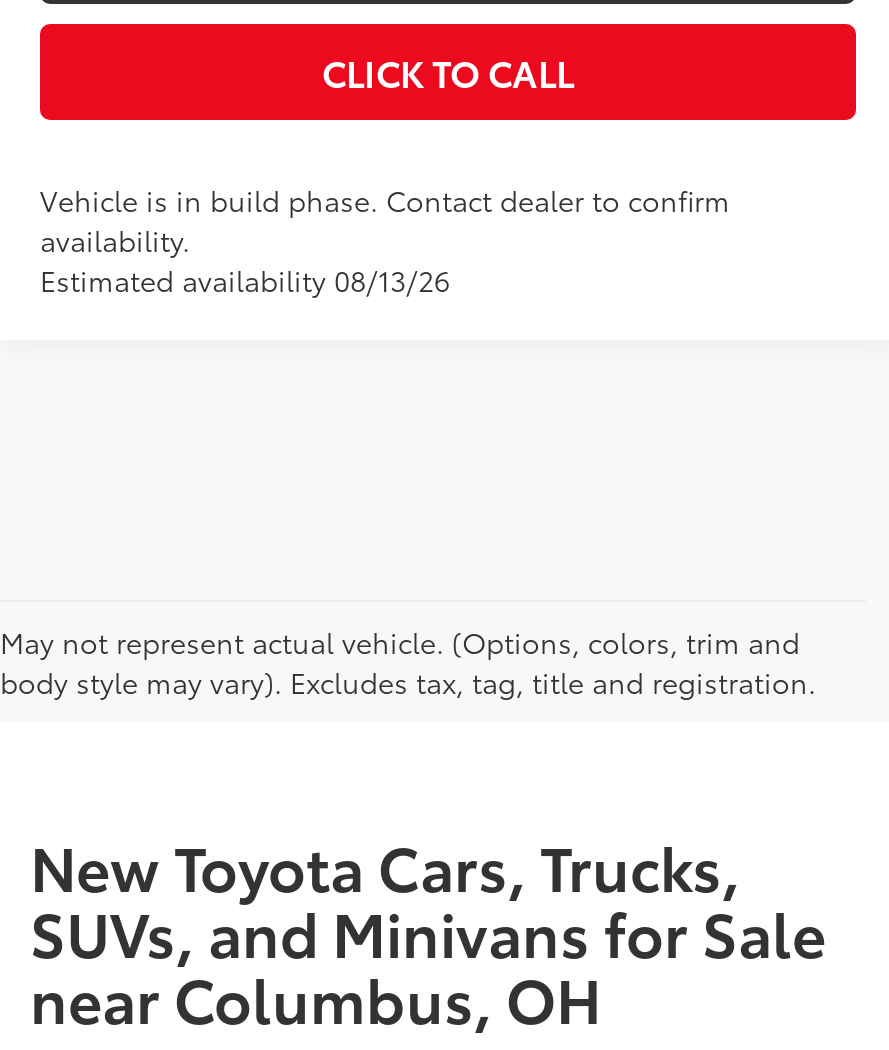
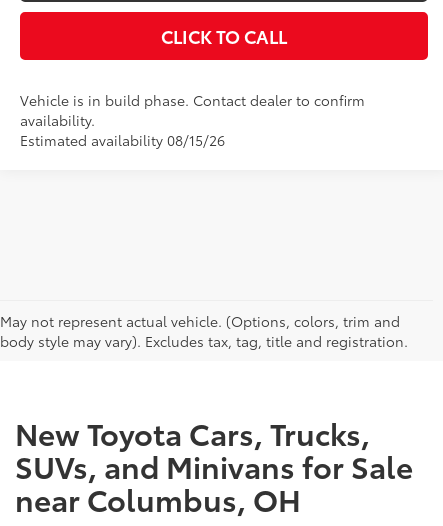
[40,260,450,300] Estimated availability 08/13/26 -> [20,130,225,150] Estimated availability 08/15/26

